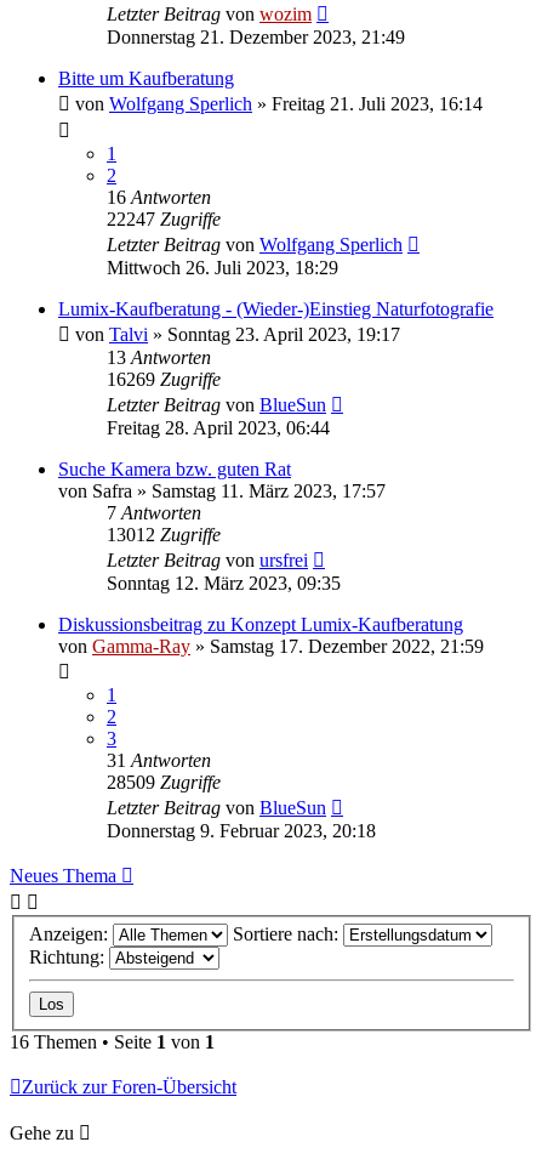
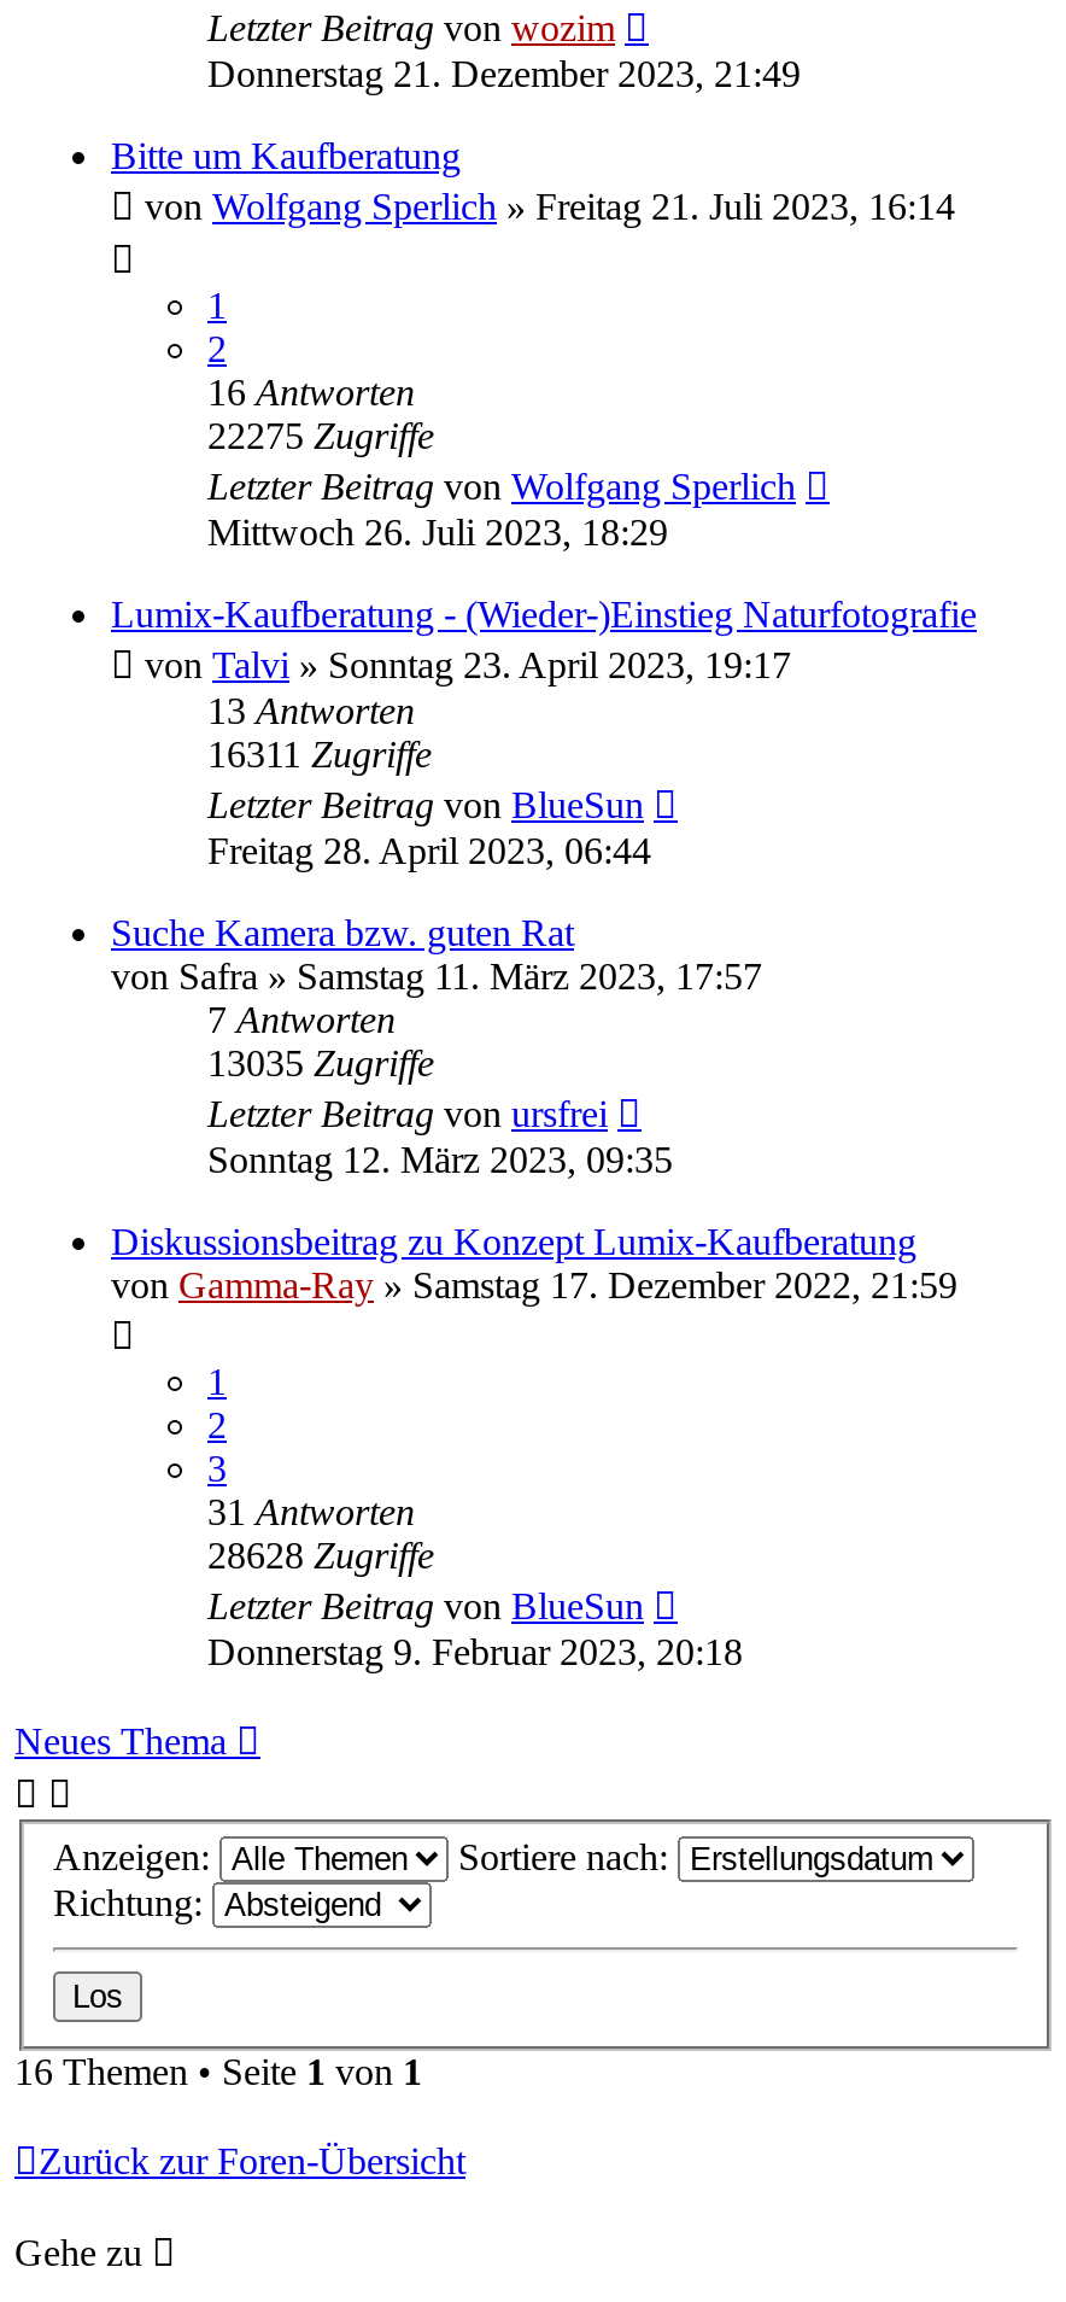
[107,209,221,229] 22247 Zugriffe -> [207,415,434,456] 22275 Zugriffe
[107,369,221,389] 16269 Zugriffe -> [207,733,432,774] 16311 Zugriffe
[107,524,221,545] 13012 Zugriffe -> [207,1042,434,1083] 13035 Zugriffe
[107,772,221,792] 28509 Zugriffe -> [207,1534,434,1575] 28628 Zugriffe

